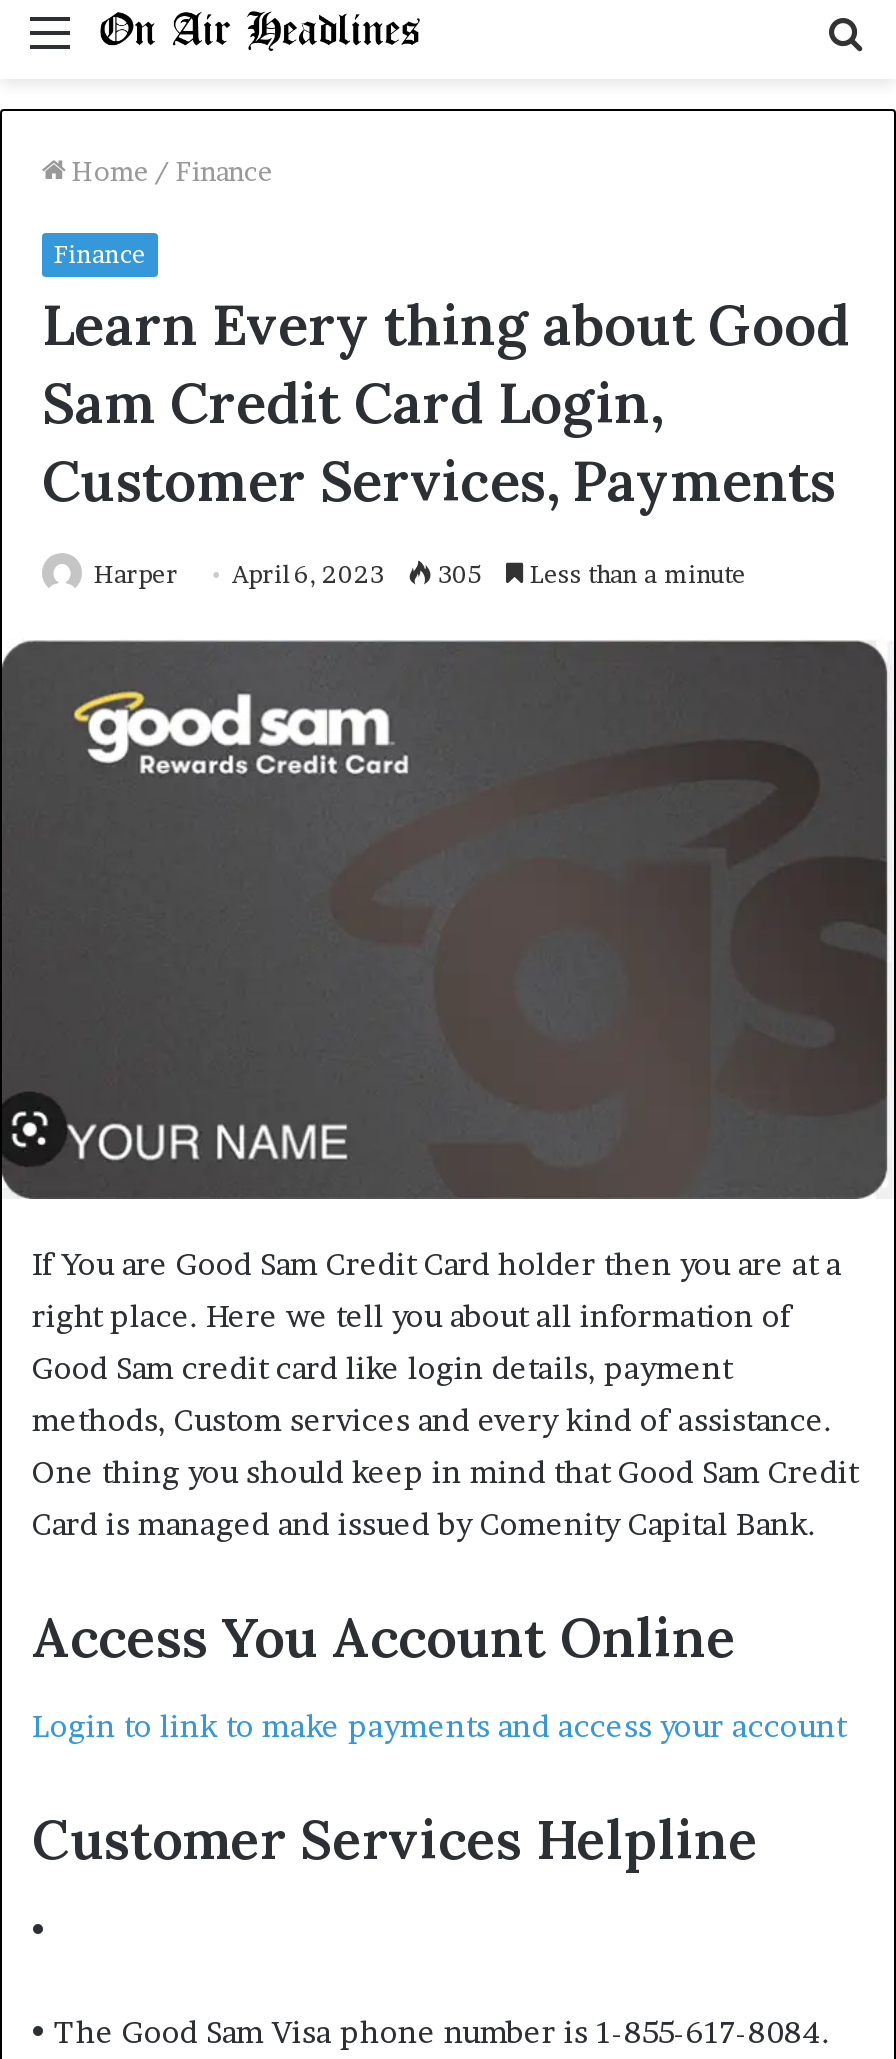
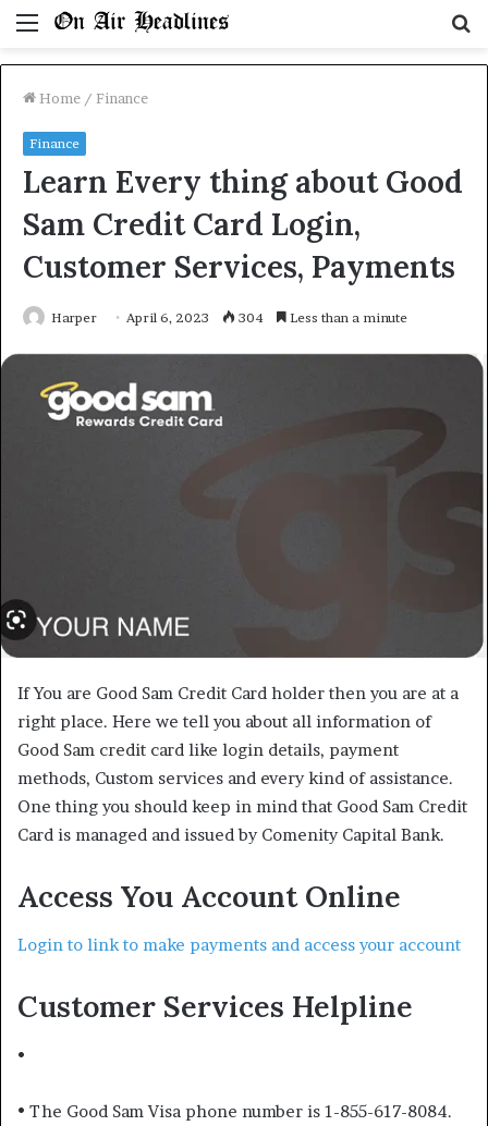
[94,560,746,590] Harper April 6, 2023 305 Less than a minute -> [51,310,407,326] Harper April 6, 2023 304 Less than a minute

